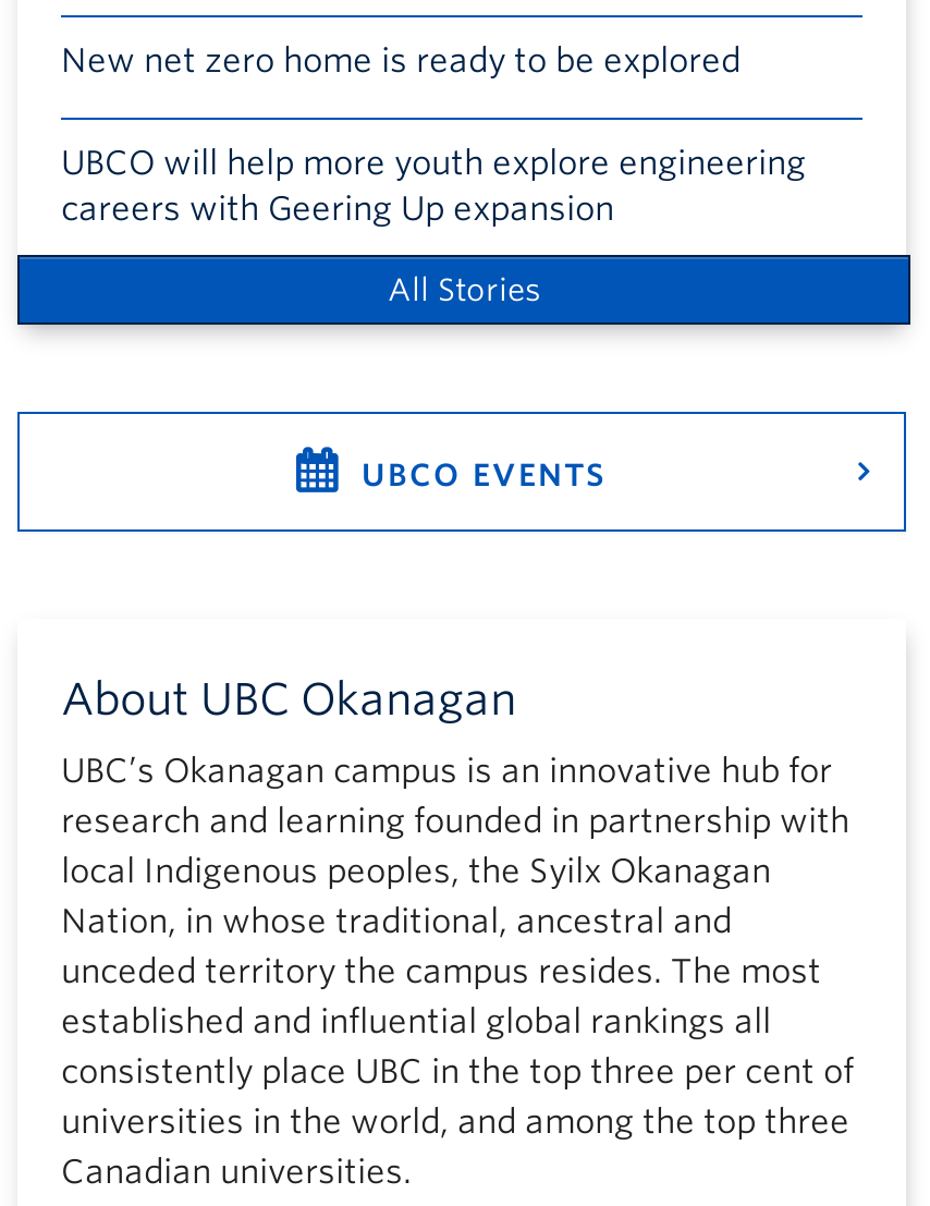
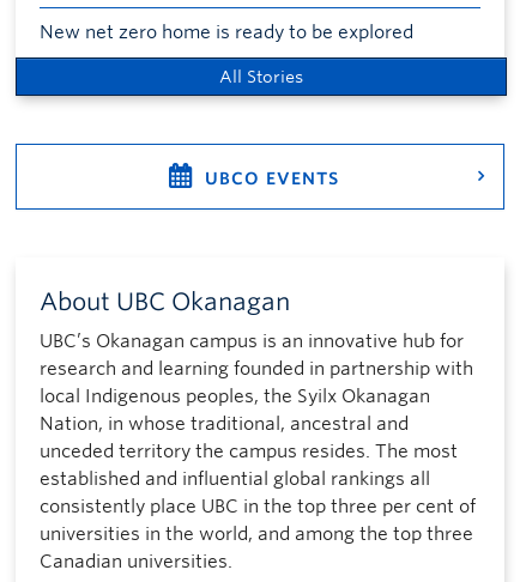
[61,144,806,229] UBCO will help more youth explore engineering | careers with Geering Up expansion -> none

